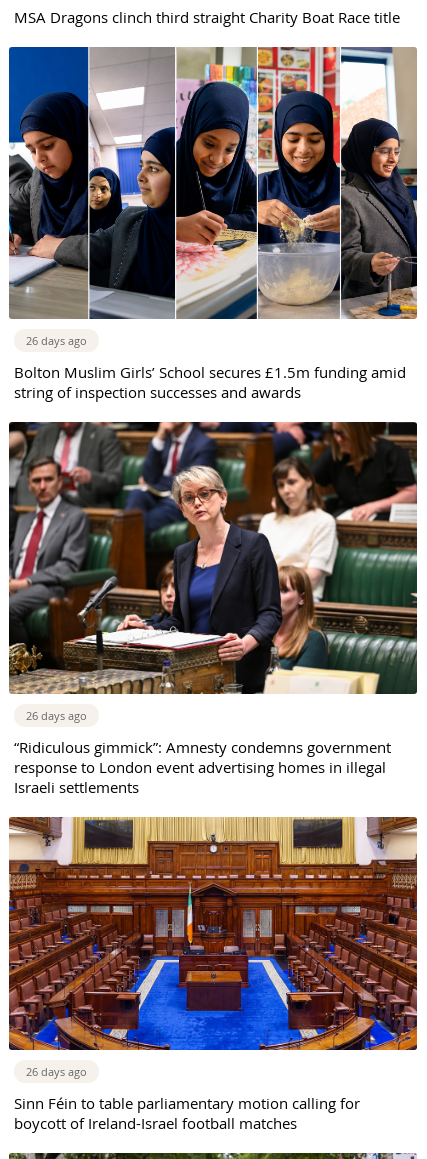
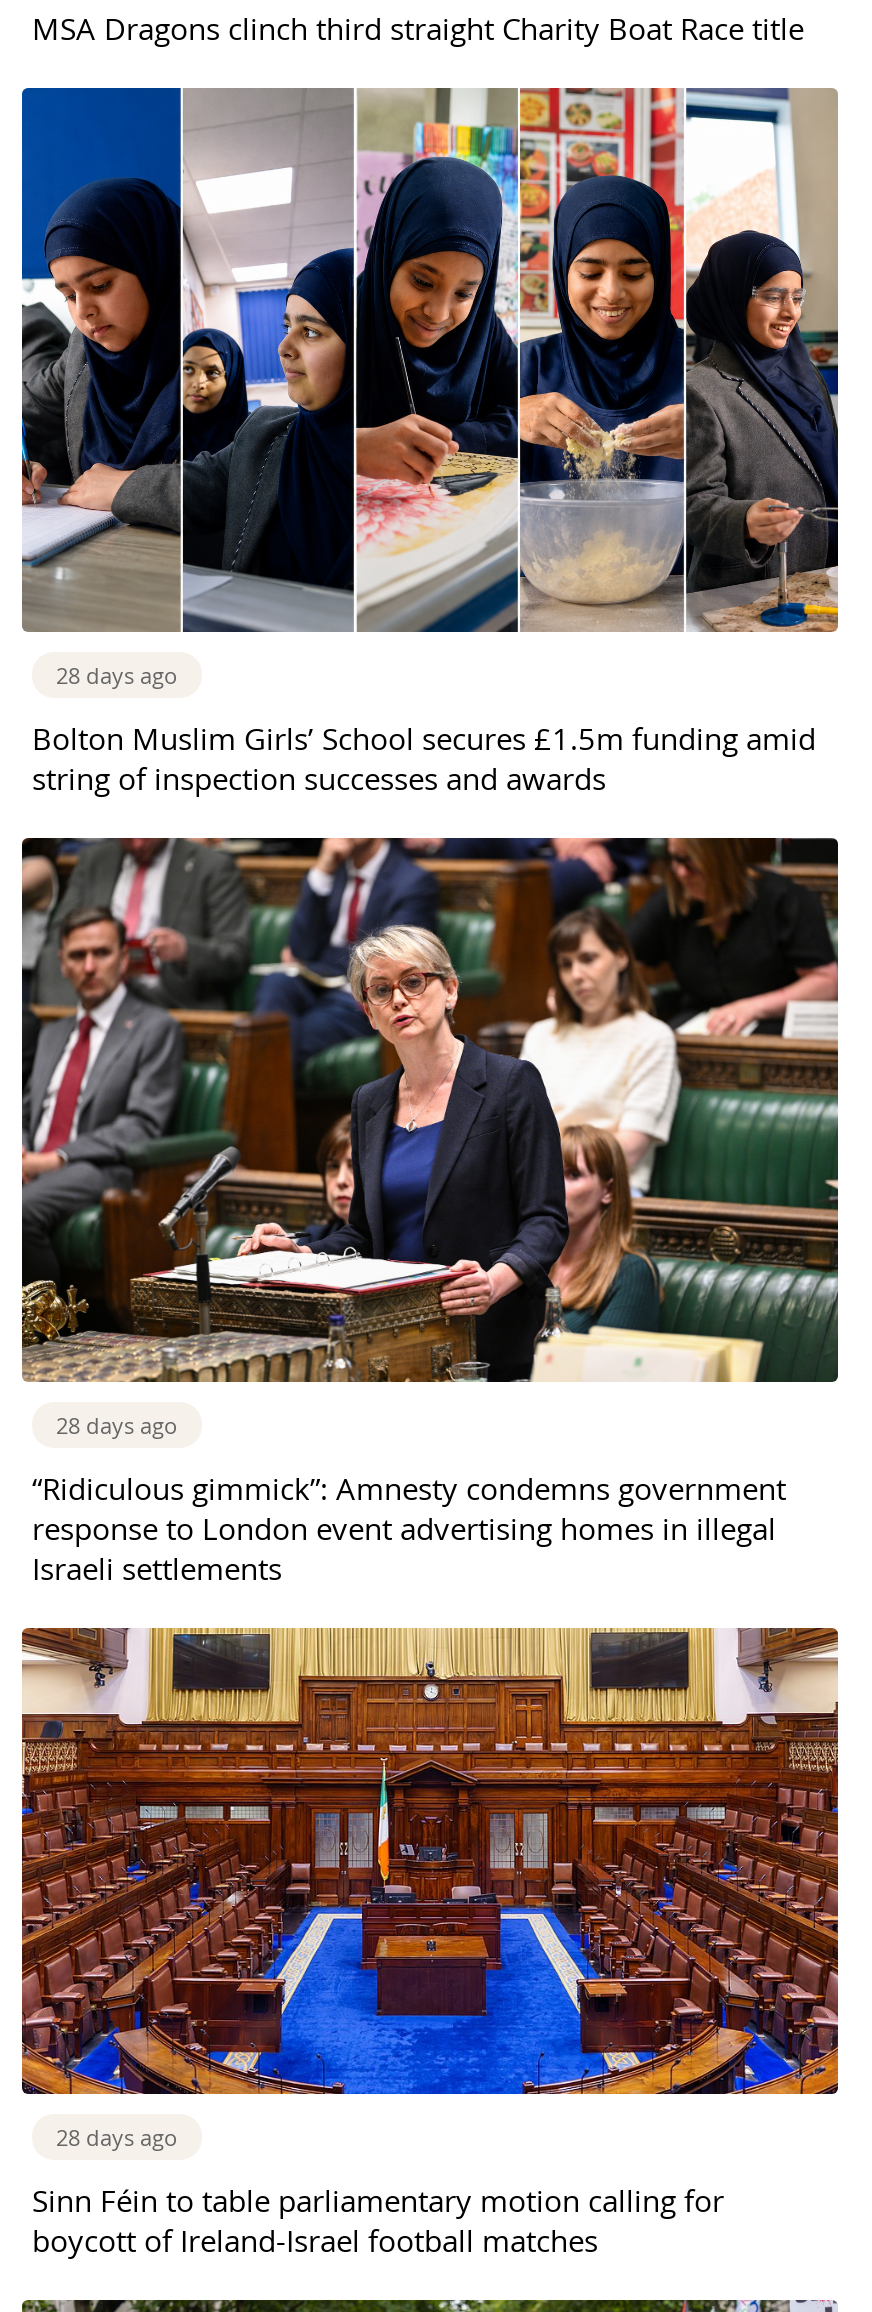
[26,333,87,348] 26 days ago -> [56,661,178,691] 28 days ago
[26,708,87,723] 26 days ago -> [56,1410,178,1440] 28 days ago
[26,1064,87,1079] 26 days ago -> [56,2122,178,2152] 28 days ago

